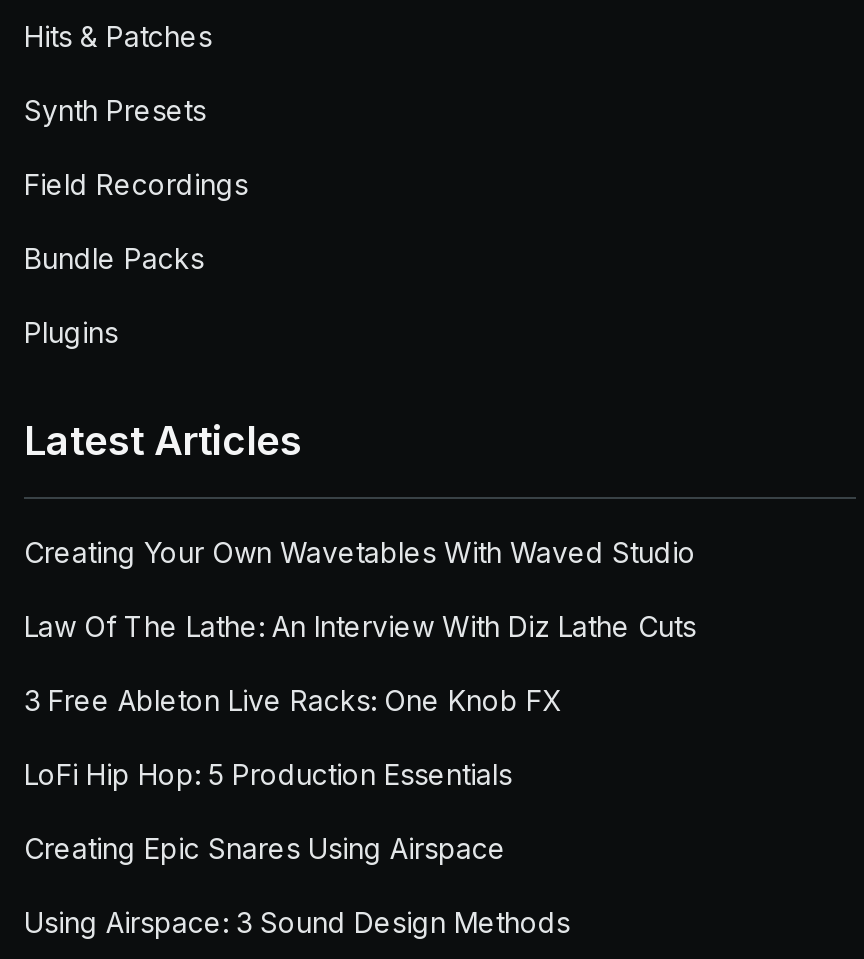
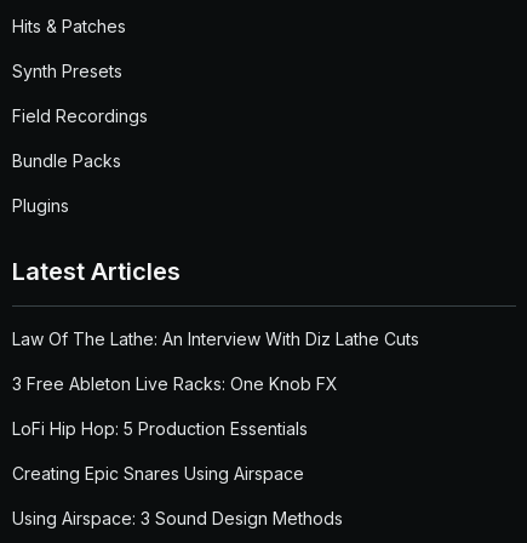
[24,535,696,569] Creating Your Own Wavetables With Waved Studio -> none

